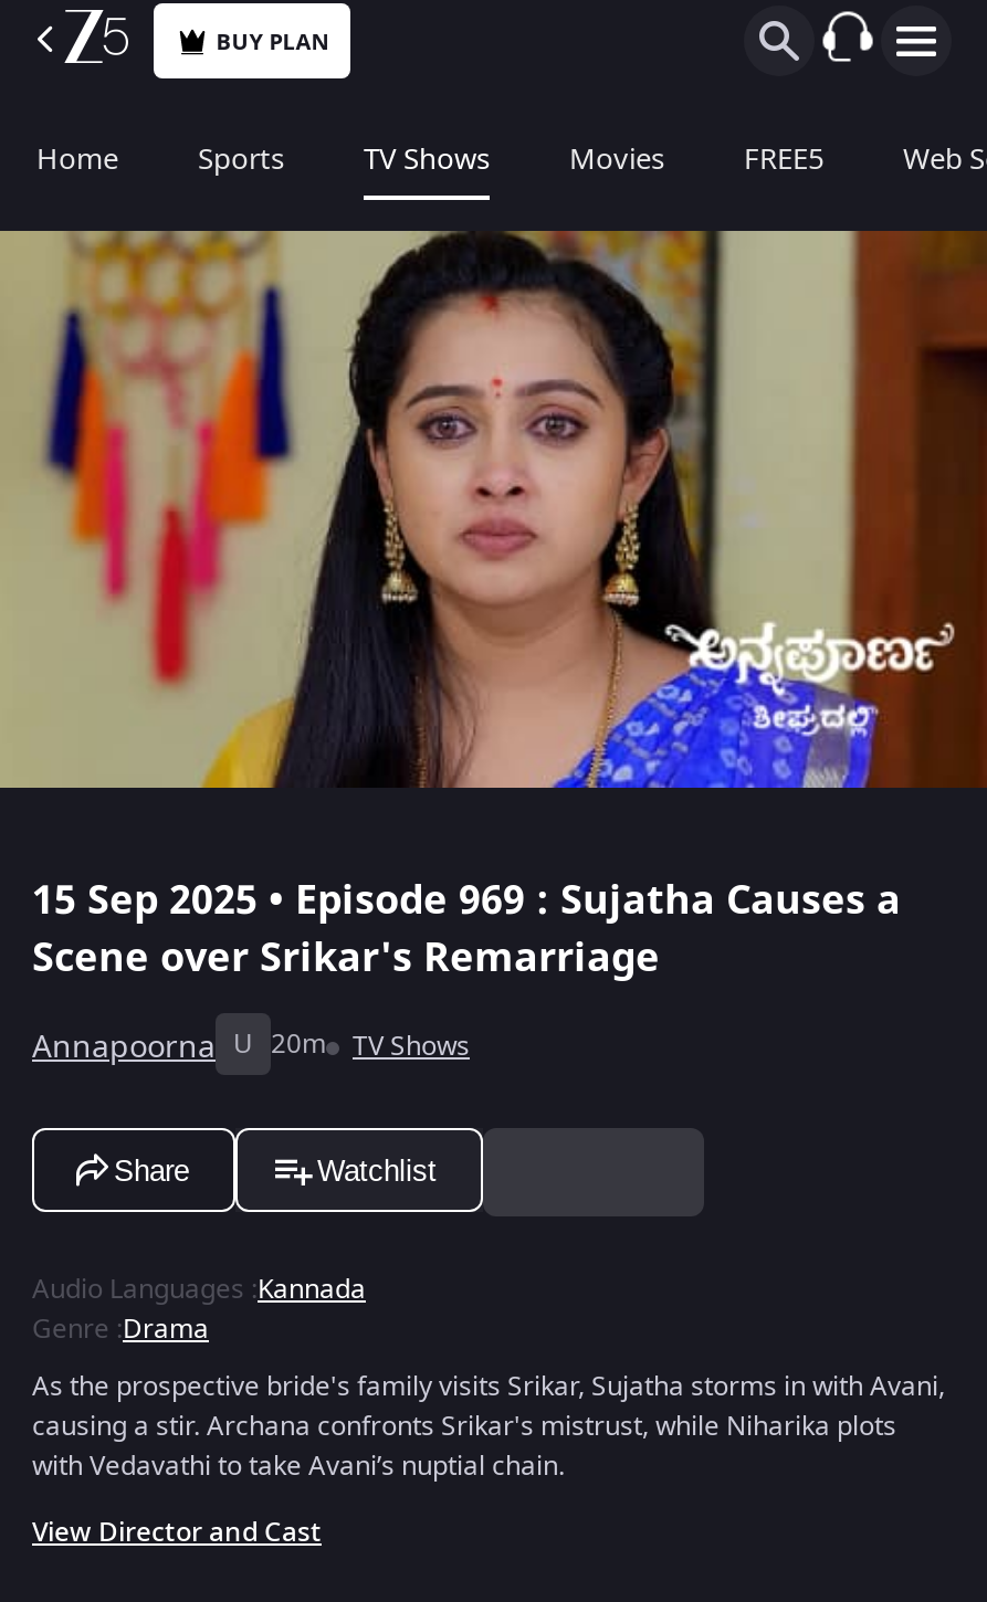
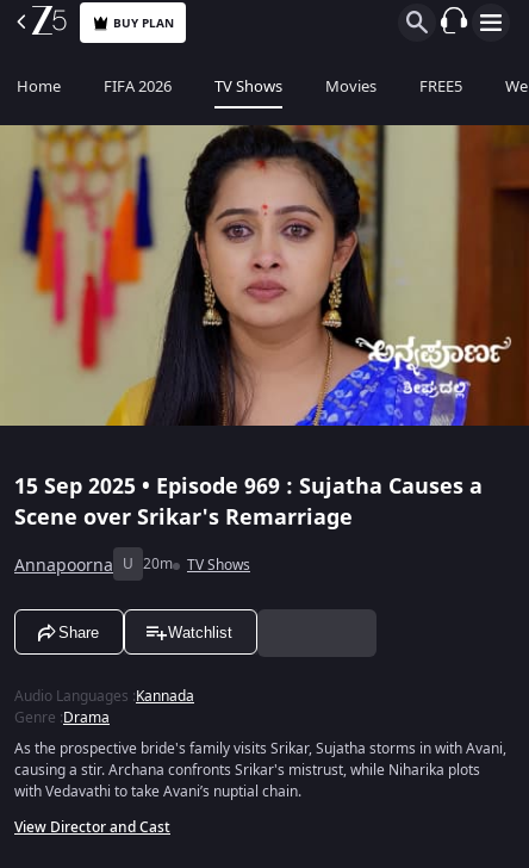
[198,138,284,180] Sports -> [104,75,172,98] FIFA 2026

